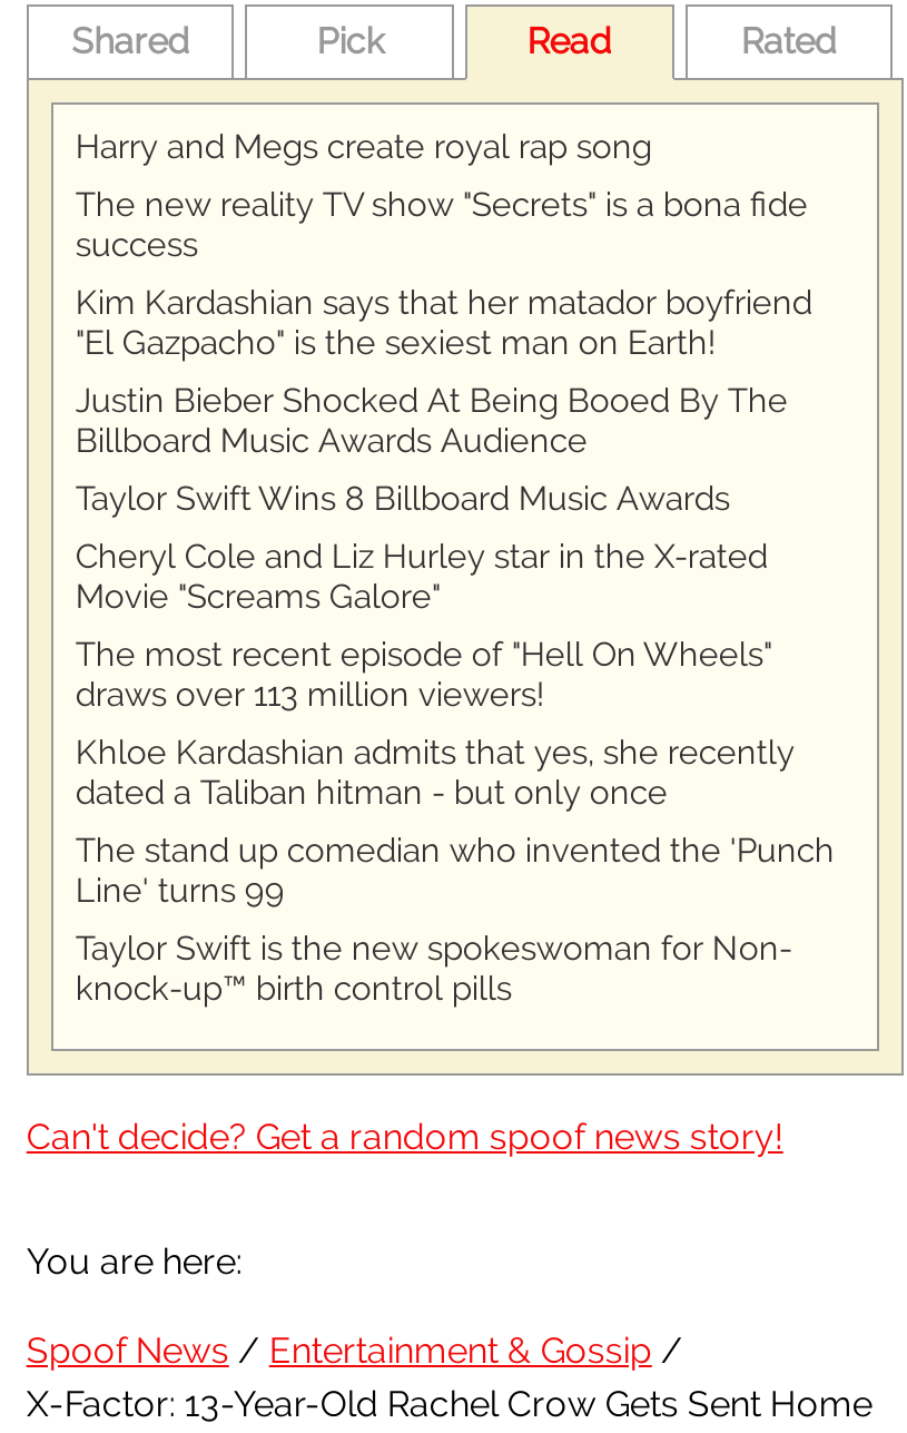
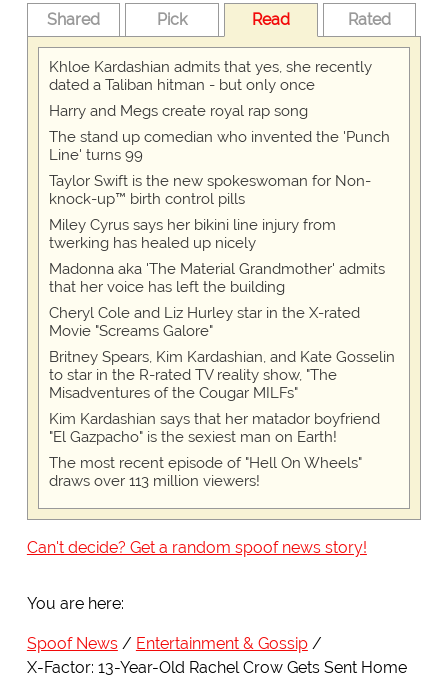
moved [75,126,652,166] -> [49,102,308,120]: Harry and Megs create royal rap song
[75,184,808,518] The new reality TV show "Secrets" is a bona fide | success | Justin Bieber Shocked At Being Booed By The | Billboard Music Awards Audience | Taylor Swift Wins 8 Billboard Music Awards -> none
moved [75,282,812,714] -> [49,410,380,490]: Kim Kardashian says that her matador boyfriend | "El Gazpacho" is the sexiest man on Earth! | The most recent episode of "Hell On Wheels" | draws over 113 million viewers!
moved [75,536,768,616] -> [49,304,360,340]: Cheryl Cole and Liz Hurley star in the X-rated | Movie "Screams Galore"
moved [75,732,794,812] -> [49,58,372,94]: Khloe Kardashian admits that yes, she recently | dated a Taliban hitman - but only once
moved [75,830,834,1008] -> [49,128,390,208]: The stand up comedian who invented the 'Punch | Line' turns 99 | Taylor Swift is the new spokeswoman for Non- | knock-up™ birth control pills
none -> [49,216,395,402] Miley Cyrus says her bikini line injury from | twerking has healed up nicely | Madonna aka 'The Material Grandmother' admits | that her voice has left the building | Britney Spears, Kim Kardashian, and Kate Gosselin | to star in the R-rated TV reality show, "The | Misadventures of the Cougar MILFs"

